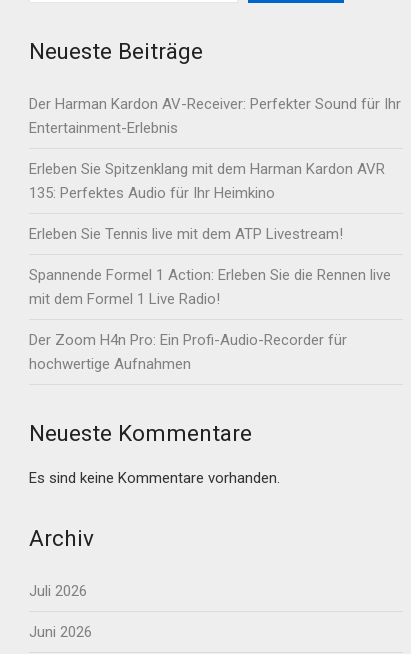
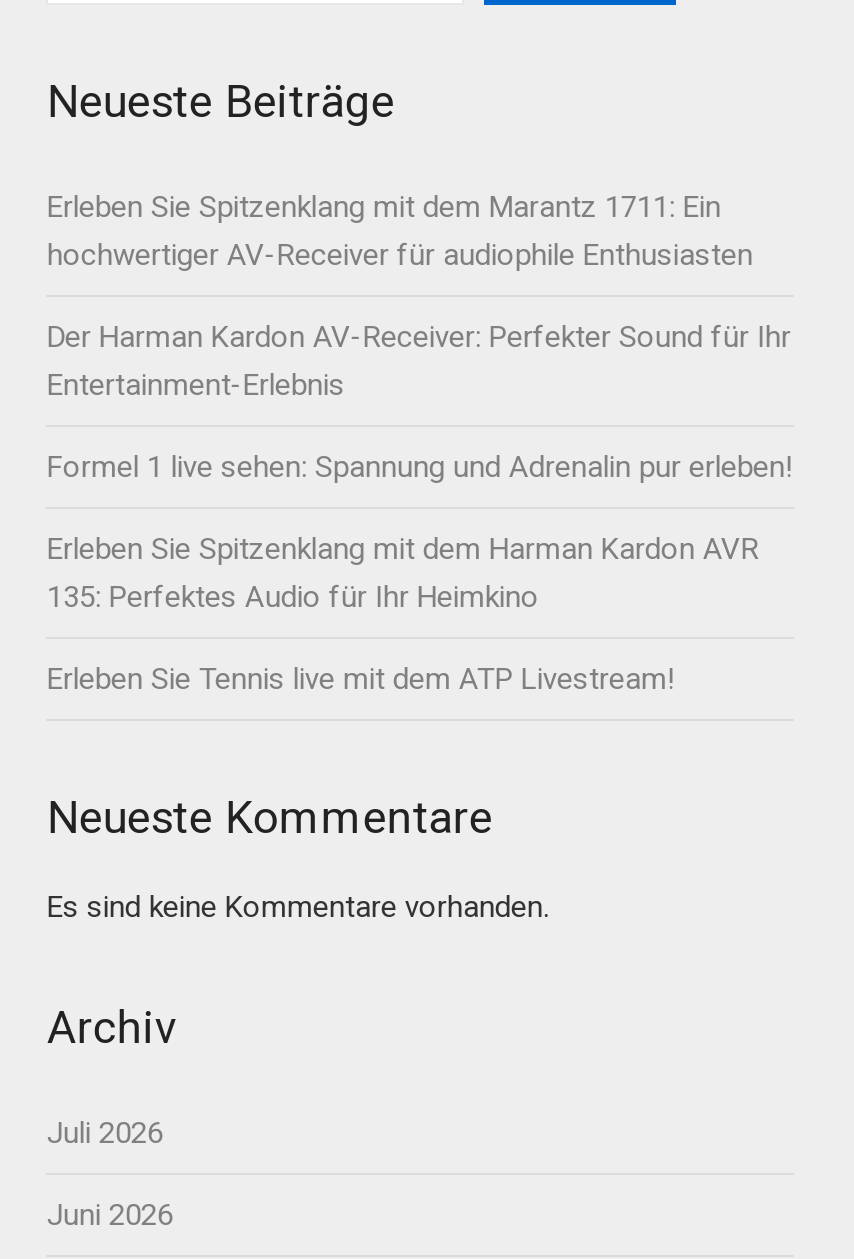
none -> [47,189,753,273] Erleben Sie Spitzenklang mit dem Marantz 1711: Ein | hochwertiger AV-Receiver für audiophile Enthusiasten
moved [29,95,401,137] -> [47,319,791,403]: Der Harman Kardon AV-Receiver: Perfekter Sound für Ihr | Entertainment-Erlebnis
none -> [47,449,793,485] Formel 1 live sehen: Spannung und Adrenalin pur erleben!
moved [29,160,385,243] -> [47,531,759,697]: Erleben Sie Spitzenklang mit dem Harman Kardon AVR | 135: Perfektes Audio für Ihr Heimkino | Erleben Sie Tennis live mit dem ATP Livestream!
[29,266,391,373] Spannende Formel 1 Action: Erleben Sie die Rennen live | mit dem Formel 1 Live Radio! | Der Zoom H4n Pro: Ein Profi-Audio-Recorder für | hochwertige Aufnahmen -> none

